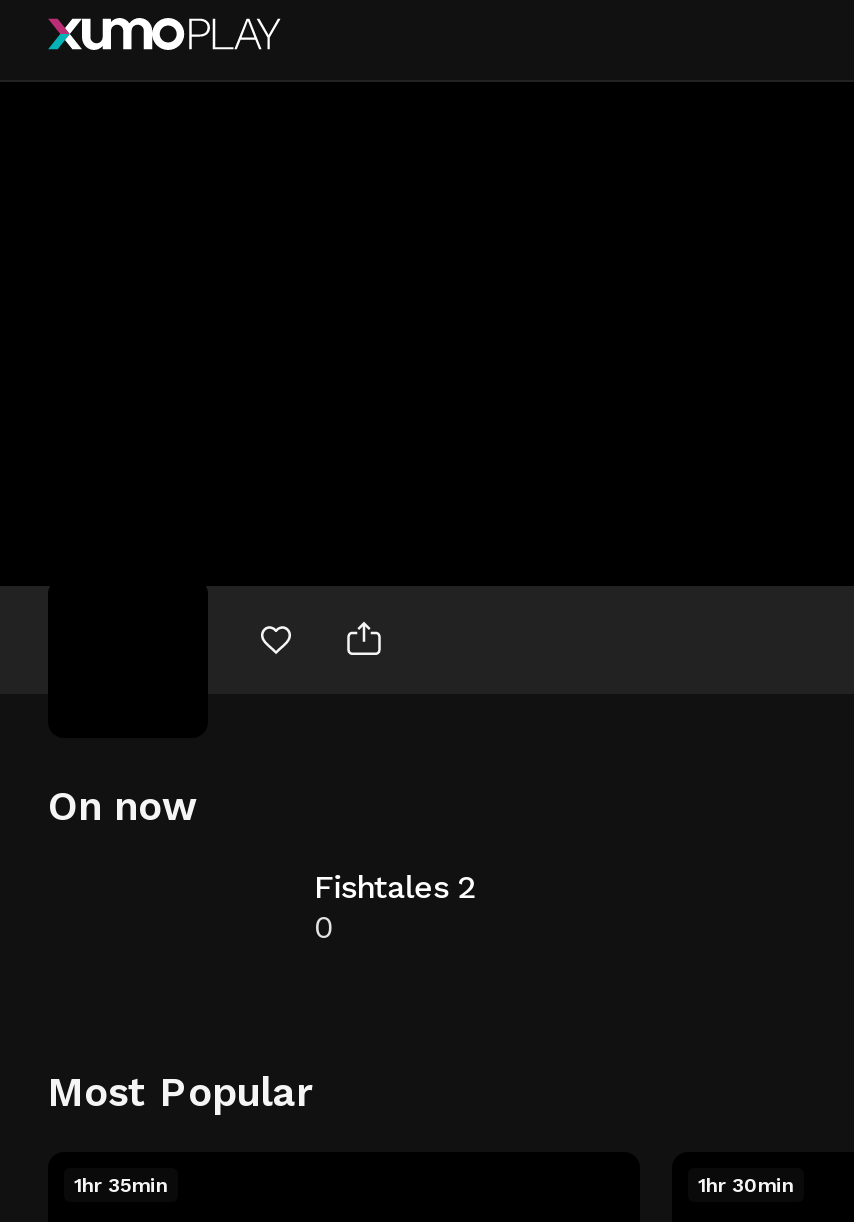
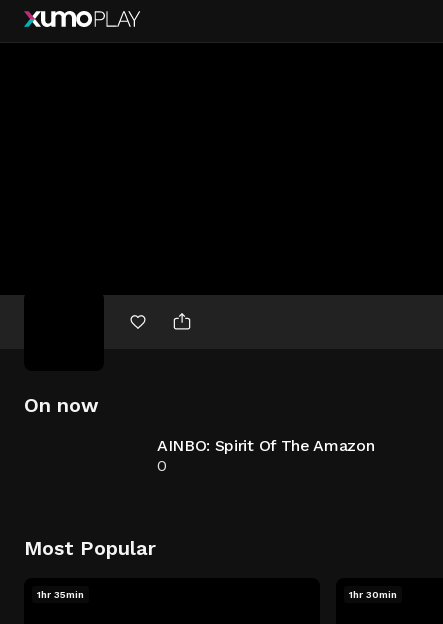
[314,868,475,906] Fishtales 2 -> [157,436,374,455] AINBO: Spirit Of The Amazon

